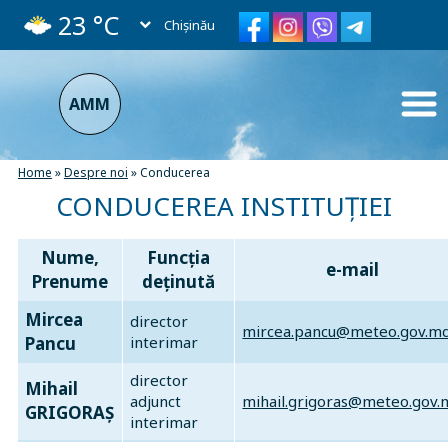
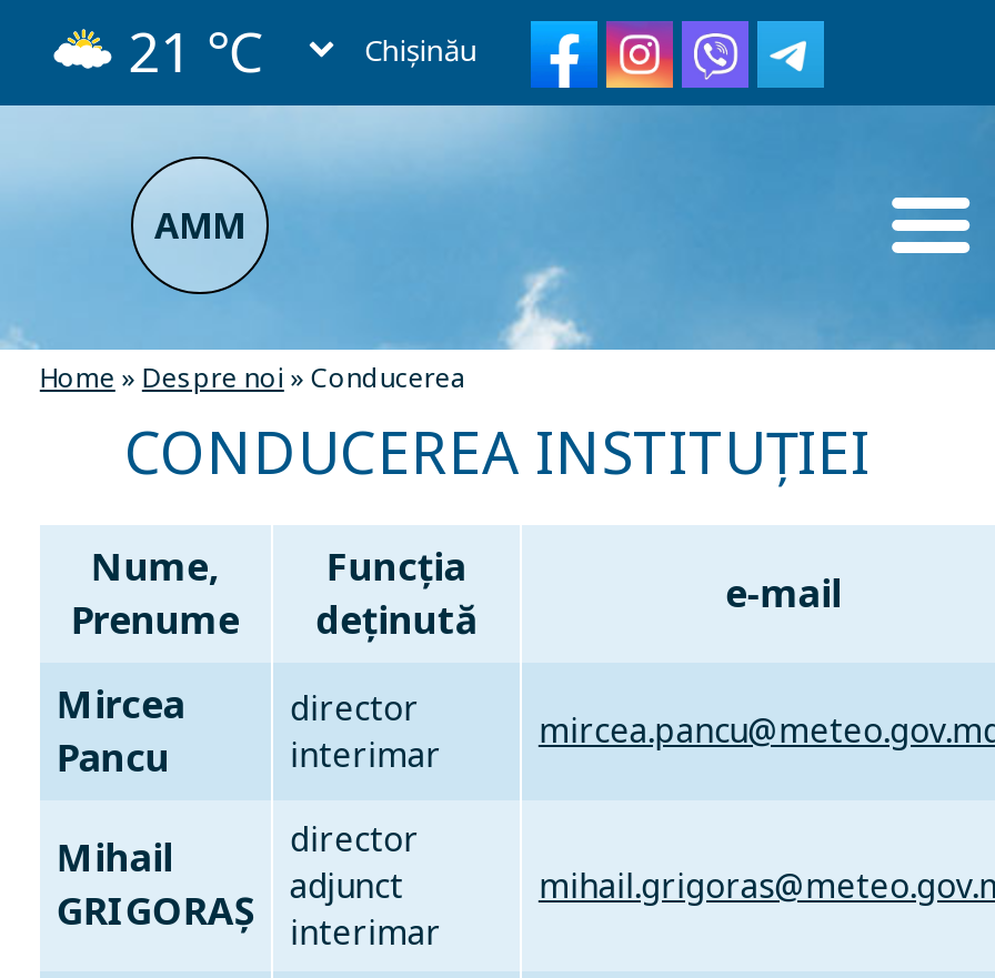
[58,8,119,42] 23 °C -> [129,12,264,88] 21 °C

